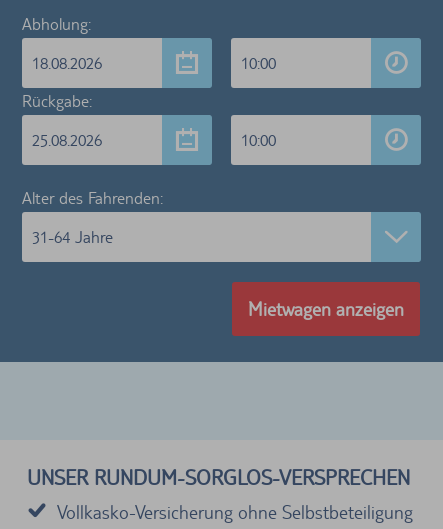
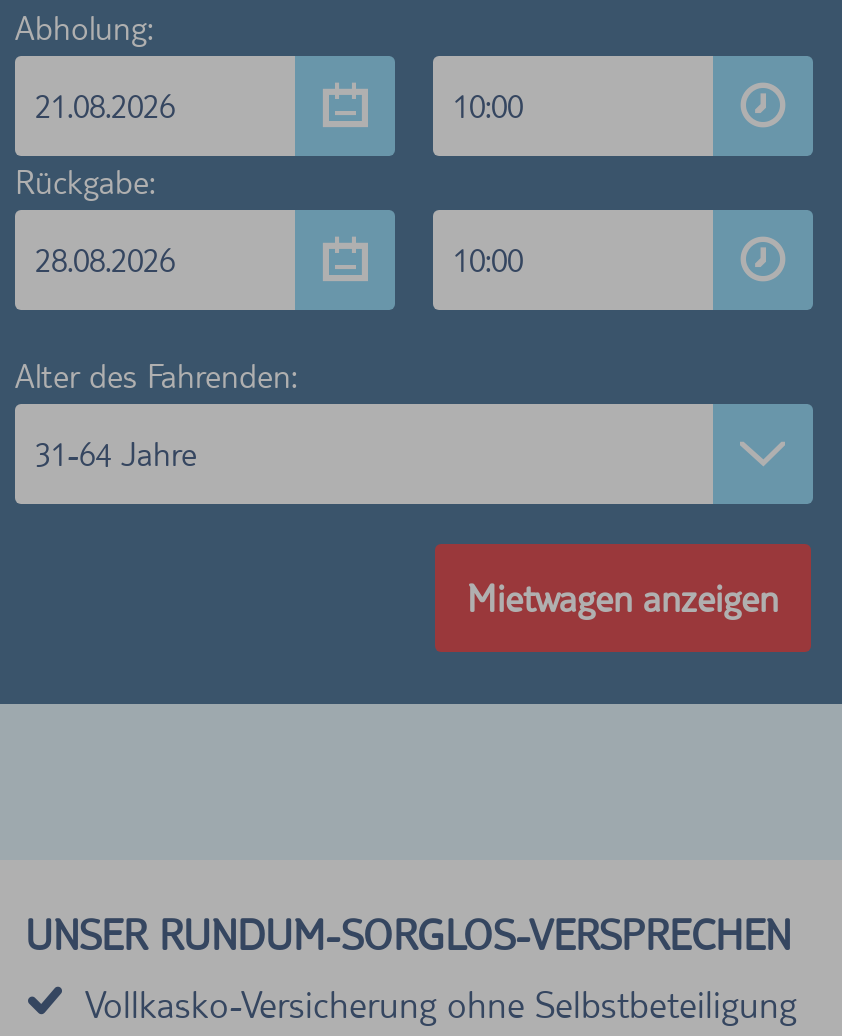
[32,53,102,73] 18.08.2026 -> [35,87,175,127] 21.08.2026
[32,130,102,150] 25.08.2026 -> [35,241,175,281] 28.08.2026

